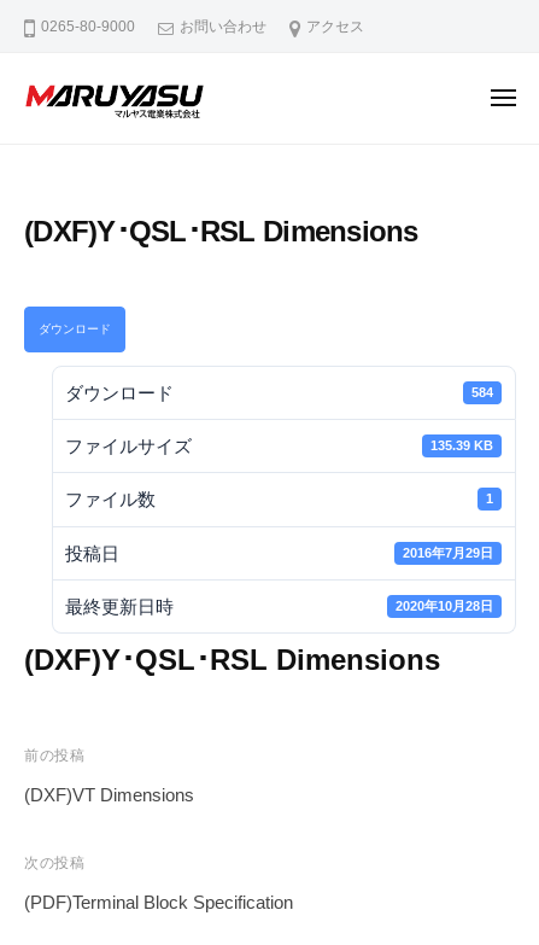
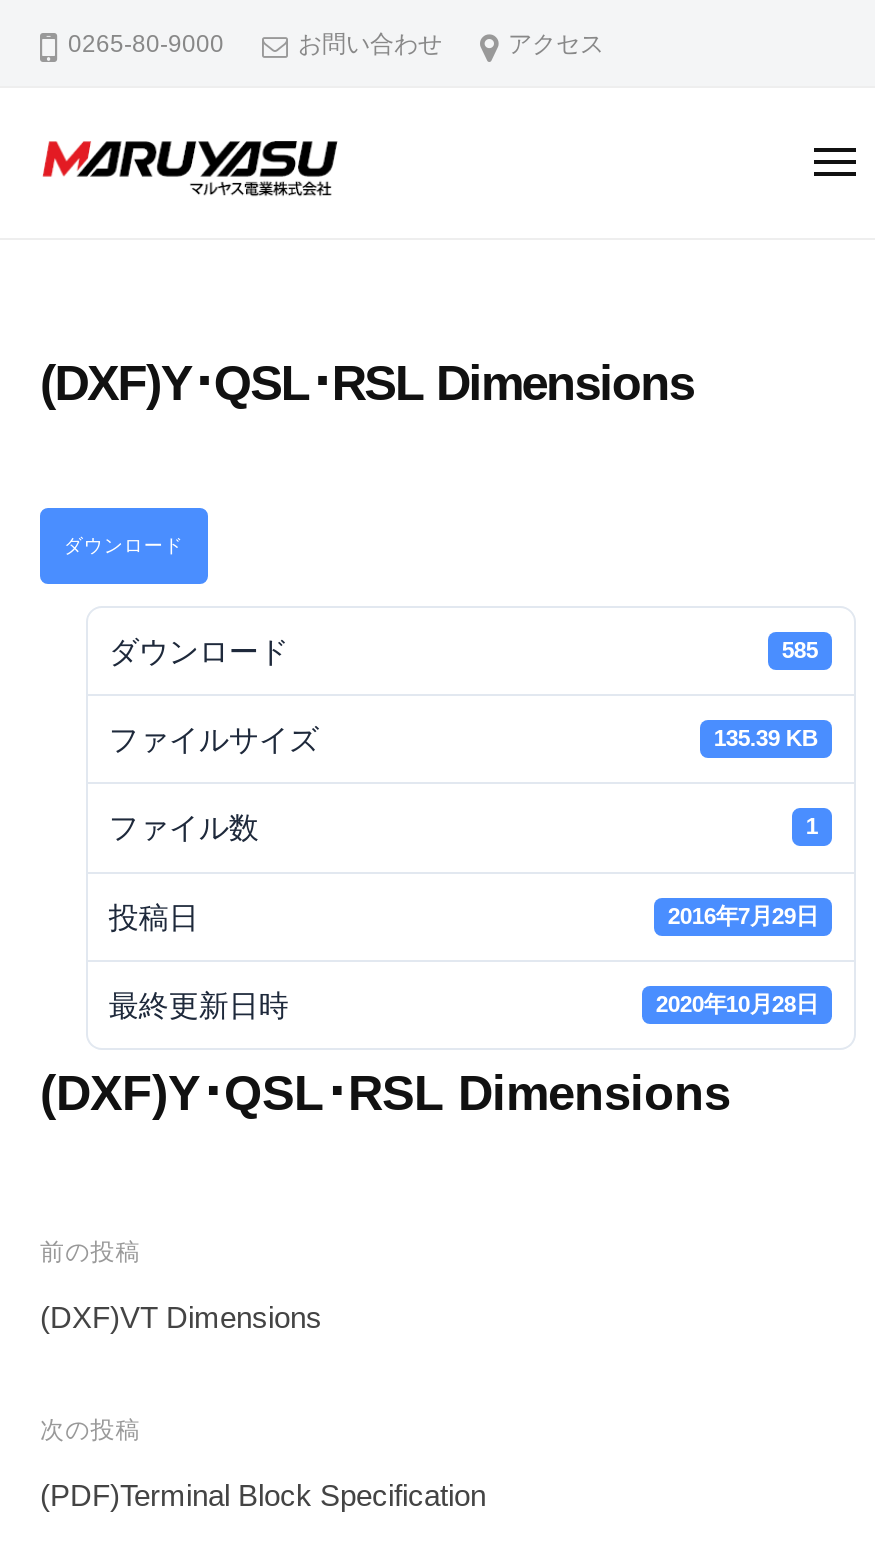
[471,385,493,399] 584 -> [782,638,818,662] 585

